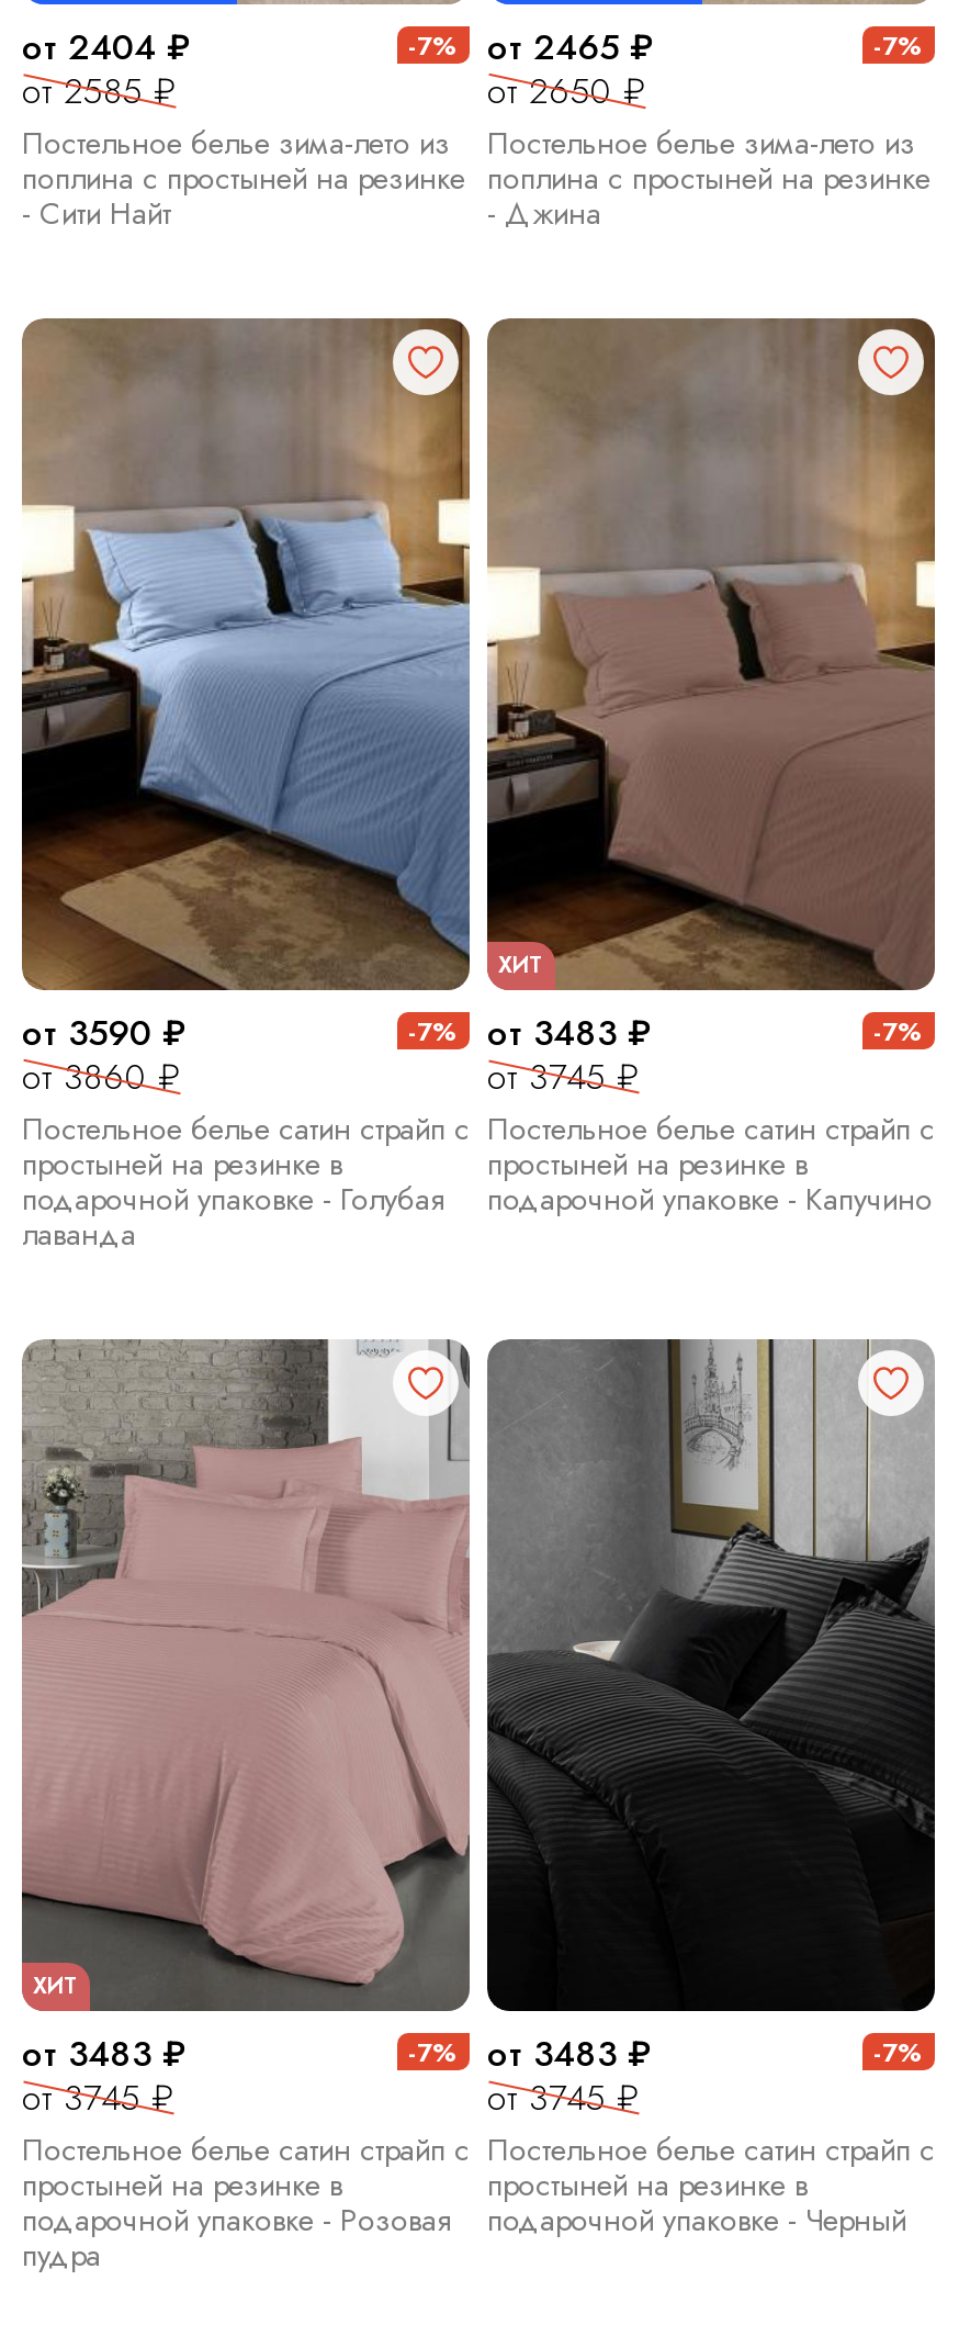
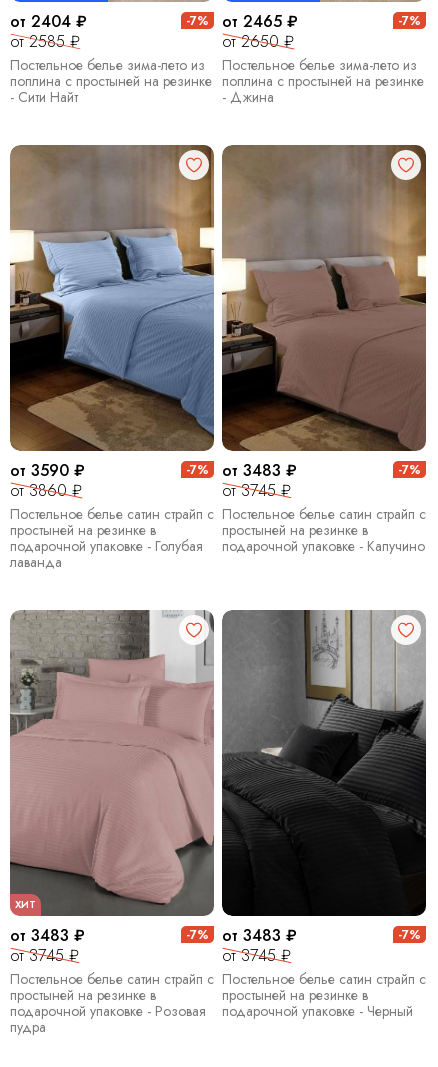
[498,948,544,981] ХИТ -> none

